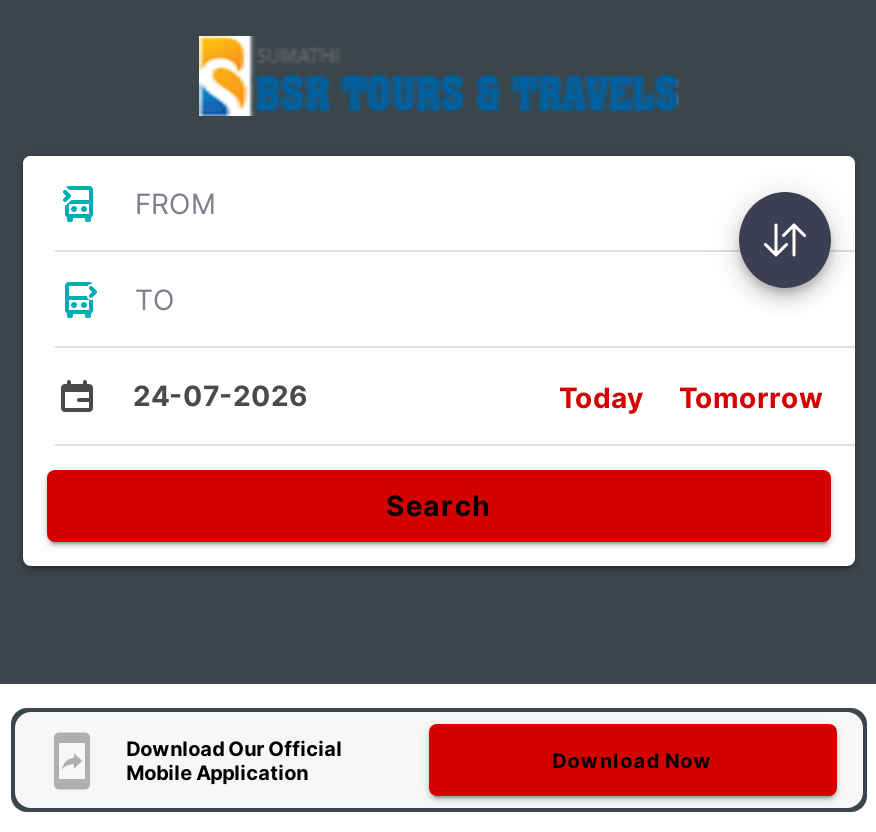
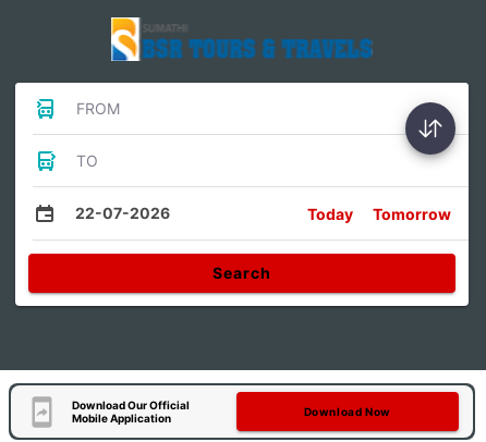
[133,378,307,412] 24-07-2026 -> [75,204,170,222] 22-07-2026

